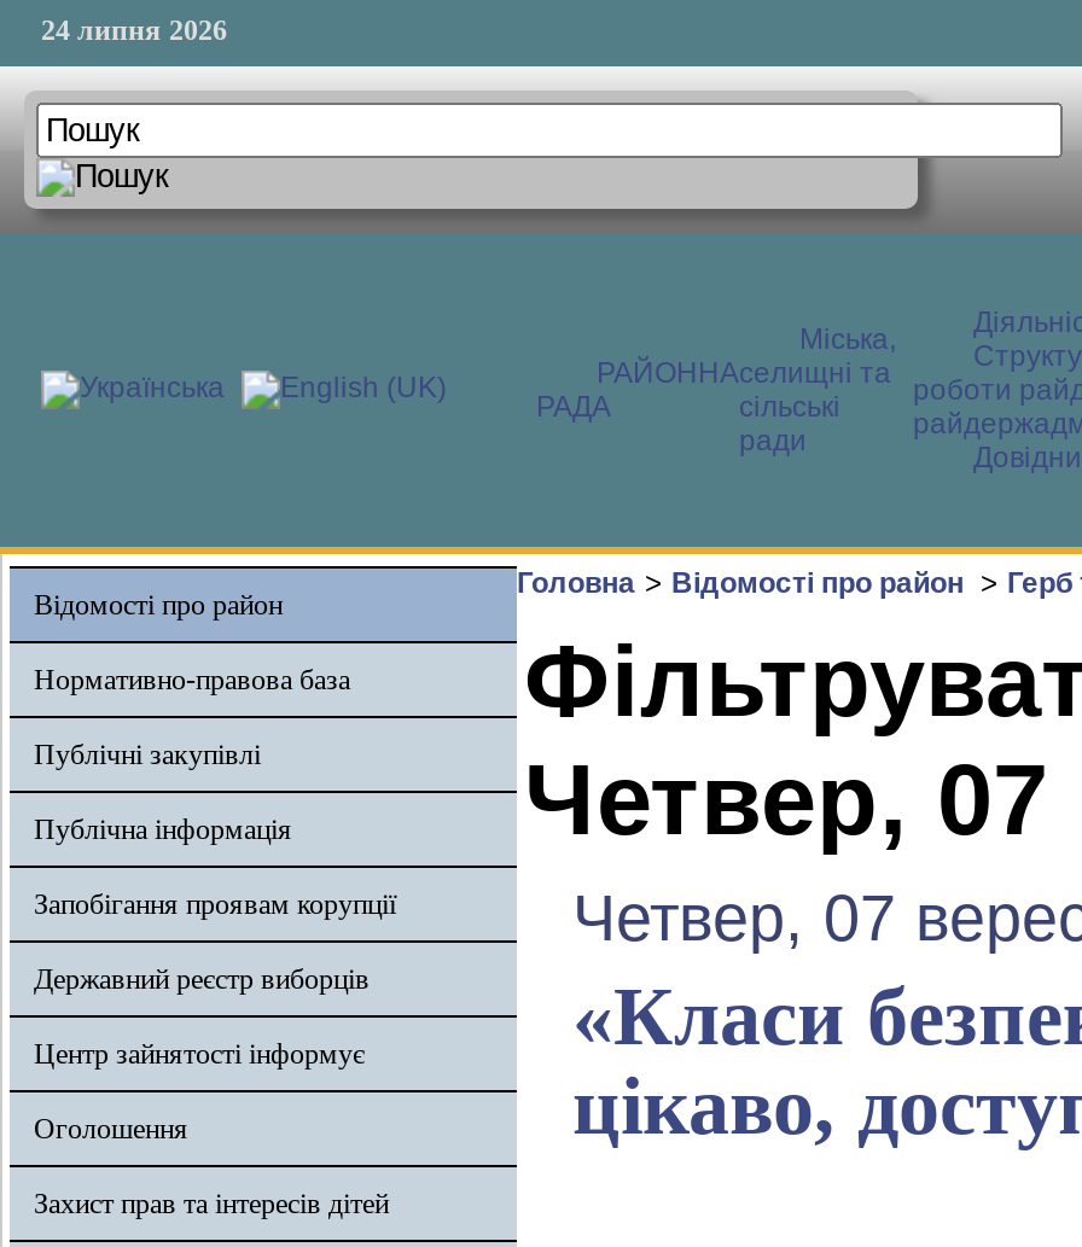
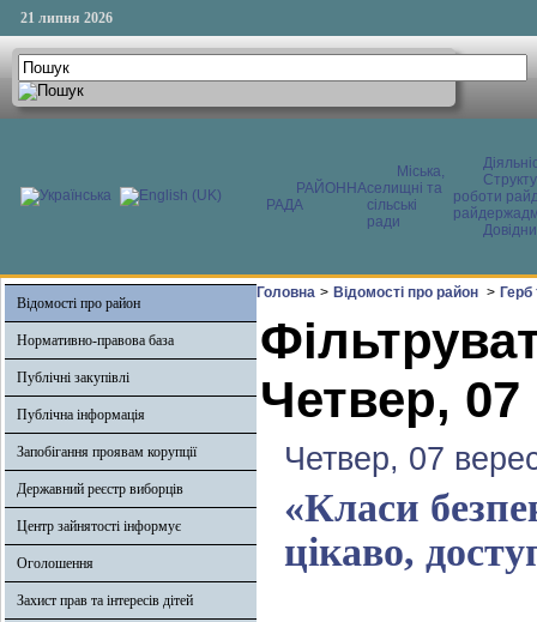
[41,13,227,47] 24 липня 2026 -> [20,10,113,26] 21 липня 2026

